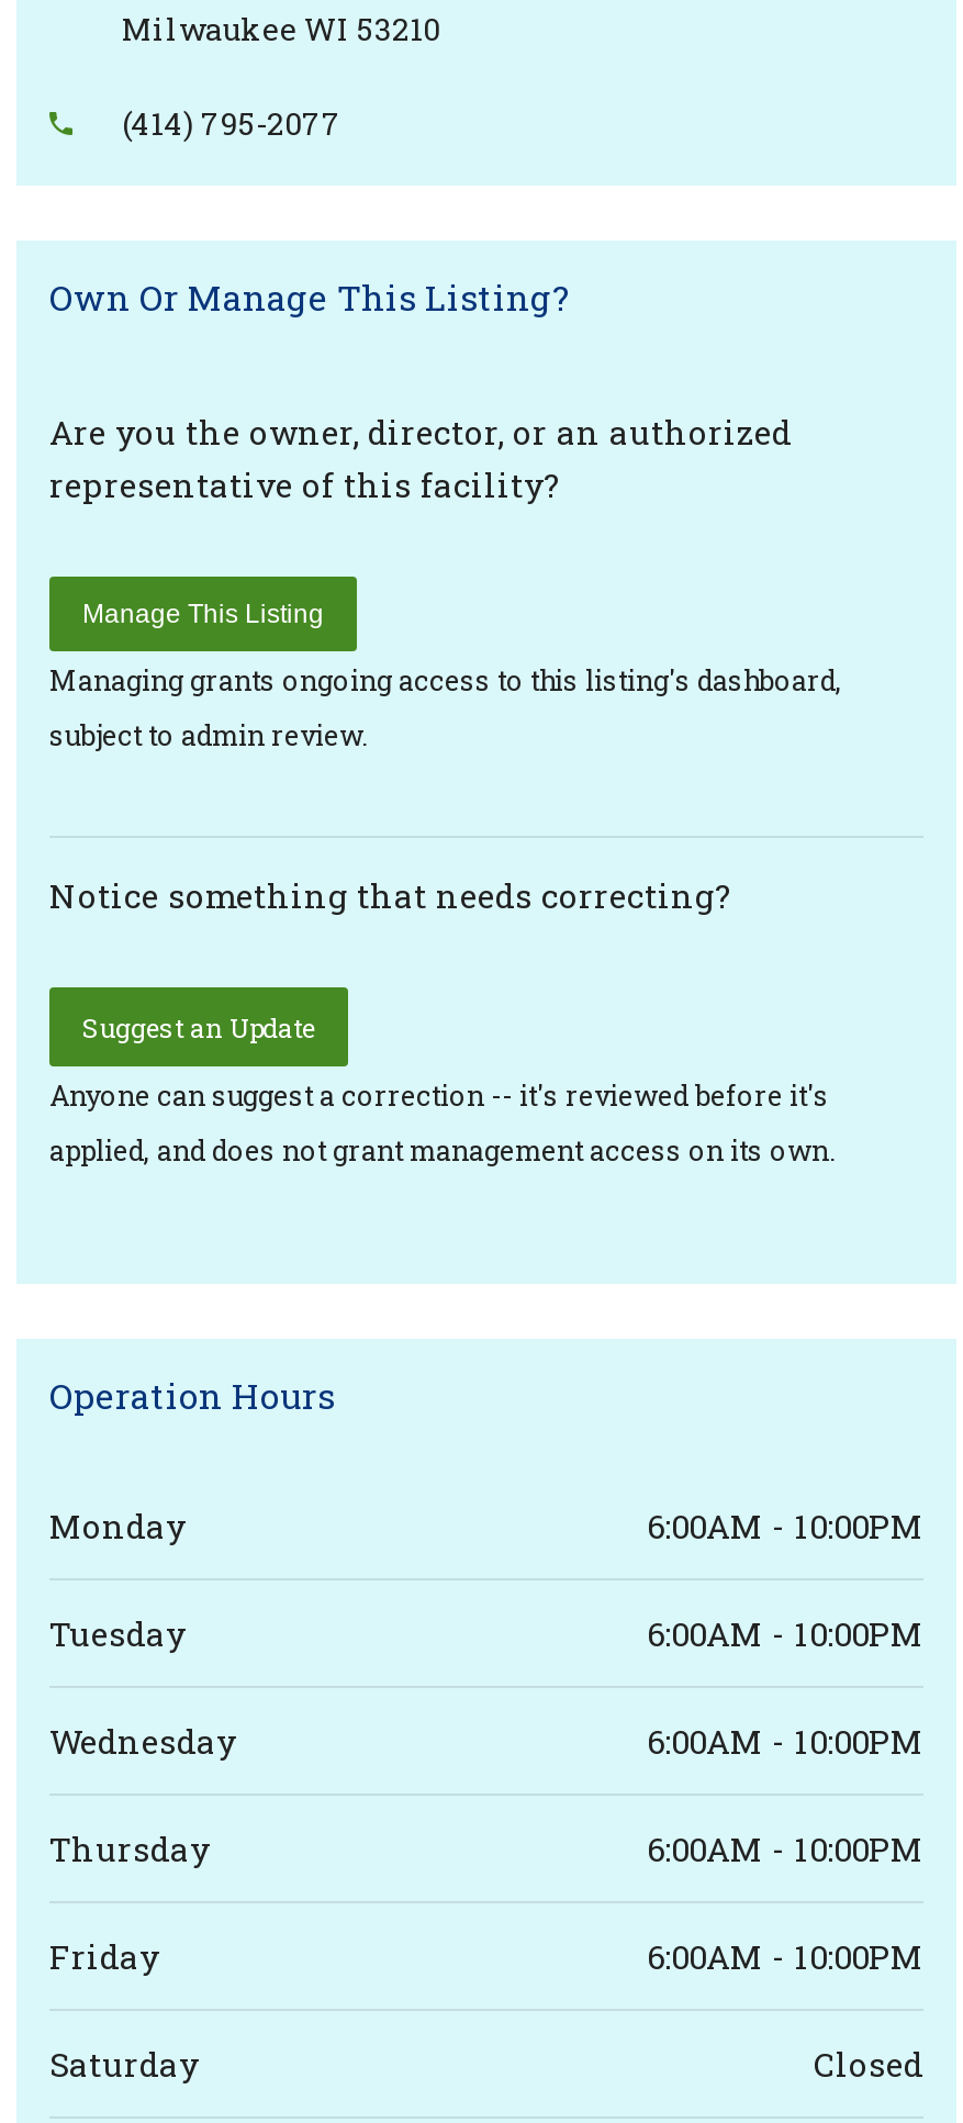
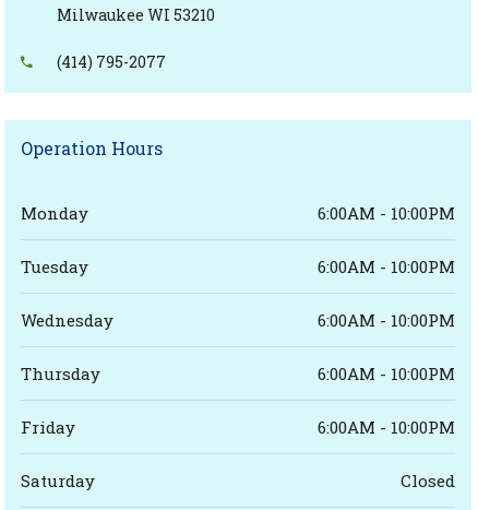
[49,273,842,752] Own Or Manage This Listing? | Are you the owner, director, or an authorized | representative of this facility? | Manage This Listing | Managing grants ongoing access to this listing's dashboard, | subject to admin review. -> none
[49,873,836,1167] Notice something that needs correcting? | Suggest an Update | Anyone can suggest a correction -- it's reviewed before it's | applied, and does not grant management access on its own. -> none

